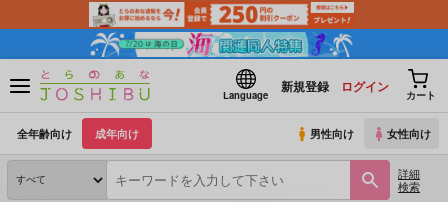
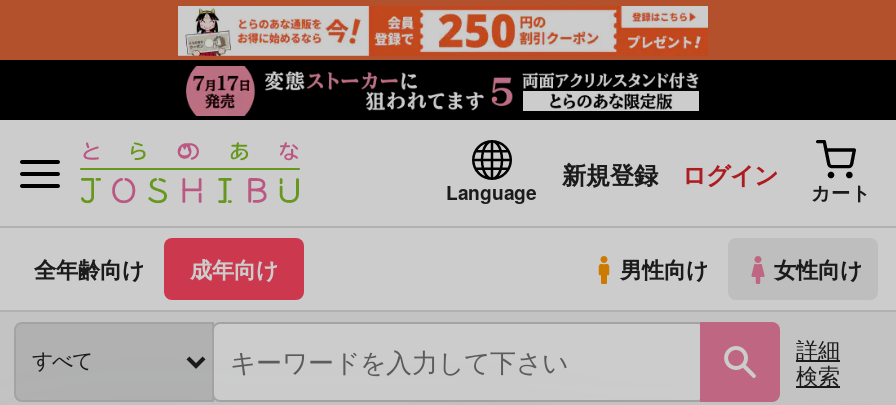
[3,28,445,60] [image] -> [6,58,890,122] [image]

